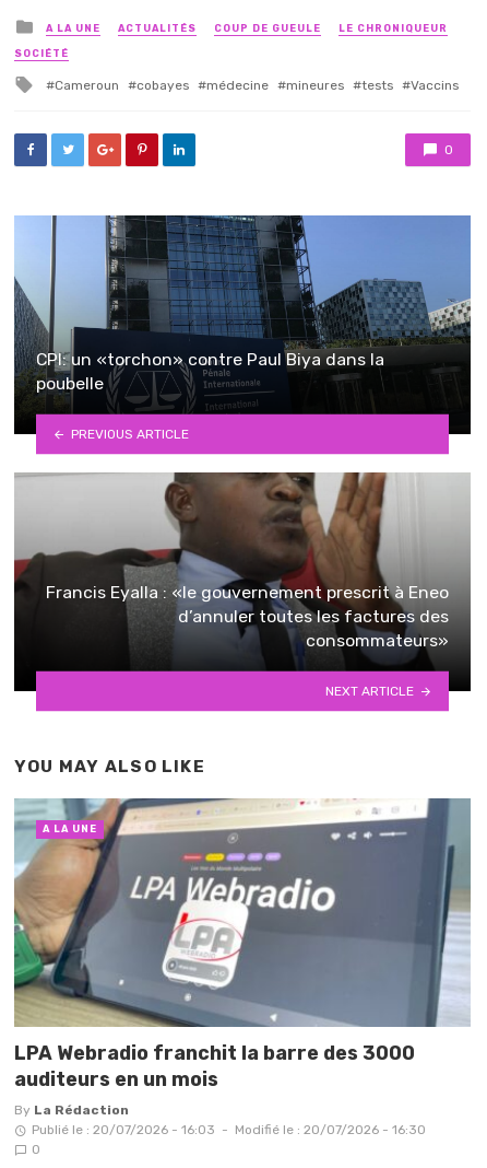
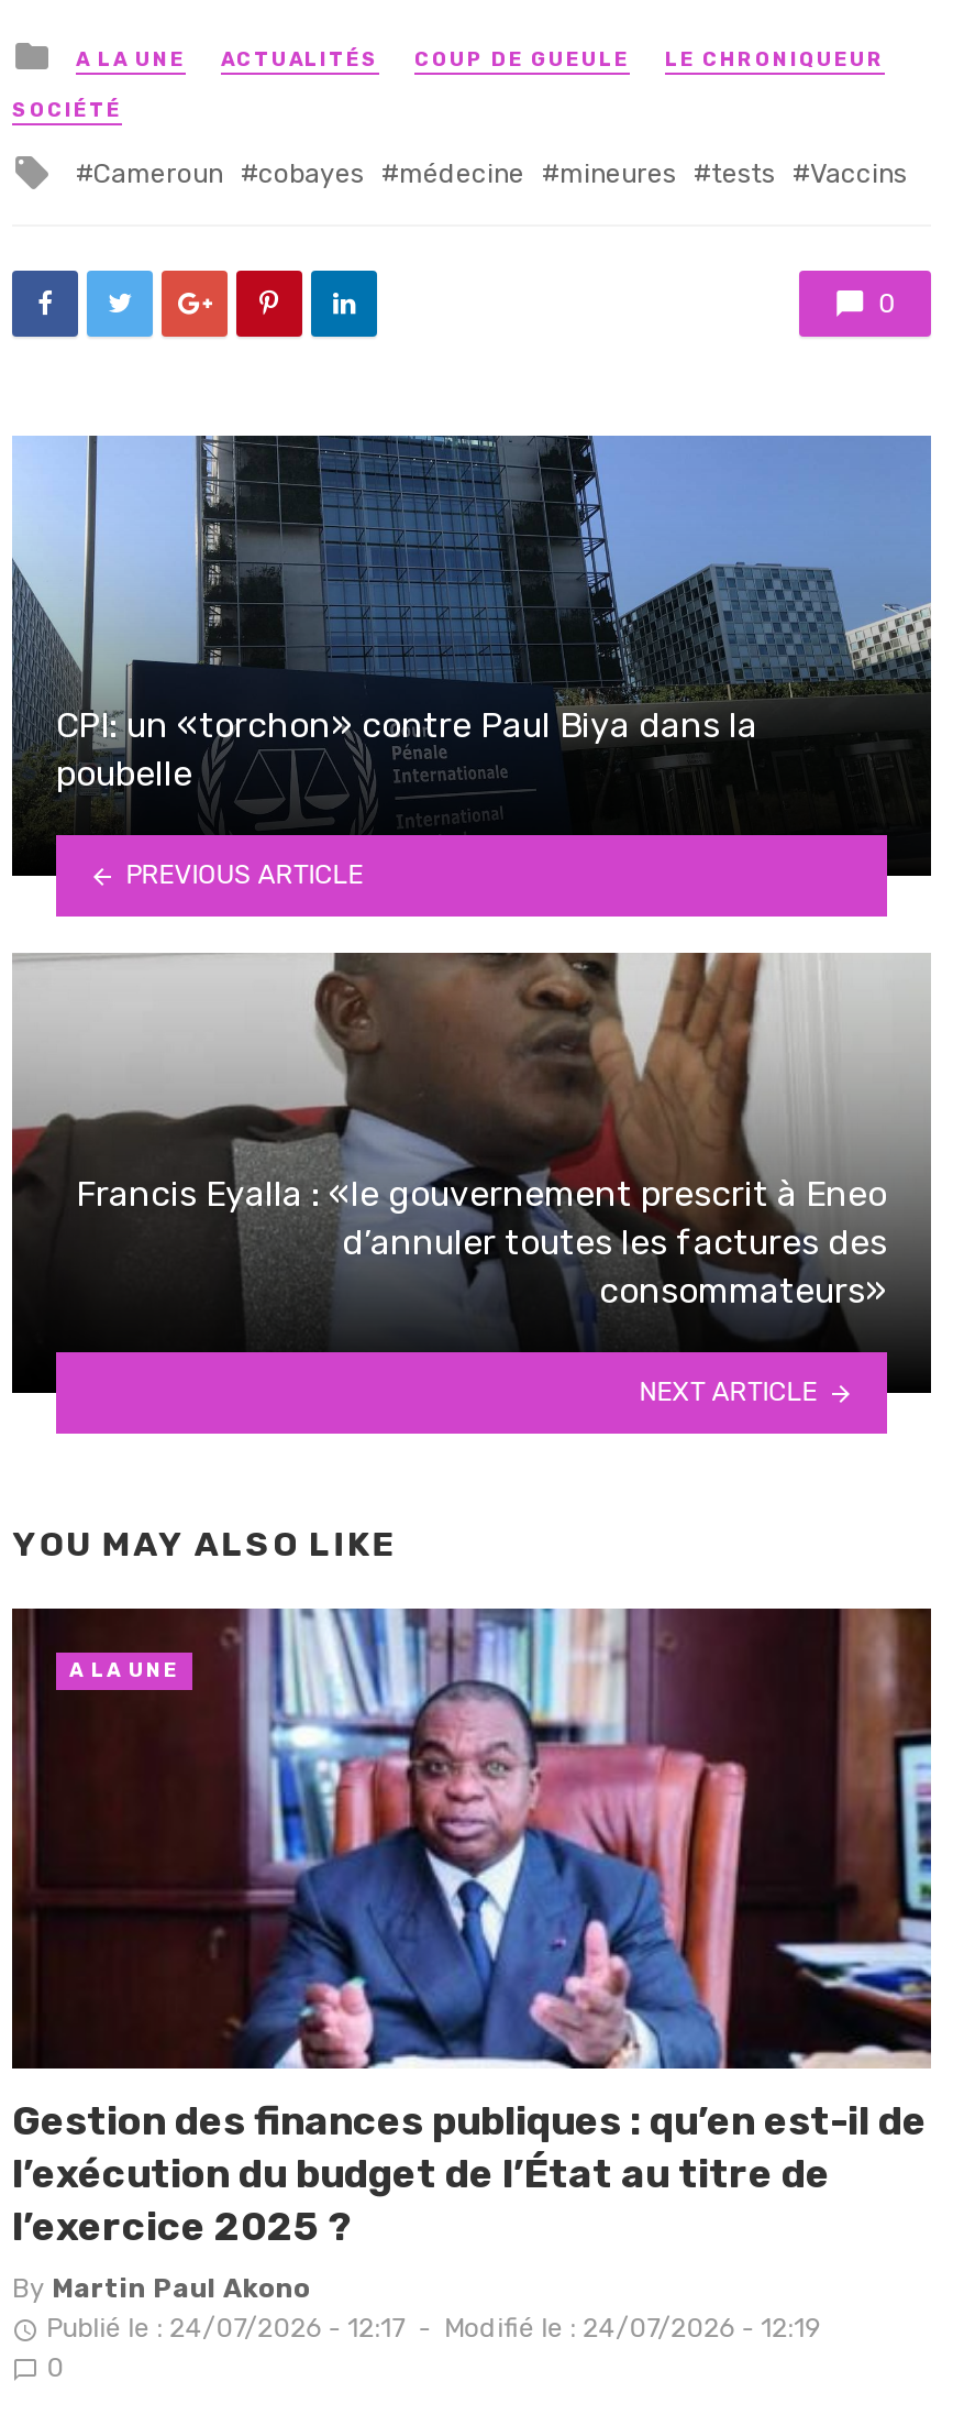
[13,797,471,1090] [image] | LPA Webradio franchit la barre des 3000 | auditeurs en un mois -> [10,1606,933,2249] [image] | Gestion des finances publiques : qu’en est-il de | l’exécution du budget de l’État au titre de | l’exercice 2025 ?
[14,1102,425,1137] By La Rédaction | Publié le : 20/07/2026 - 16:03 - Modifié le : 20/07/2026 - 16:30 -> [12,2273,822,2344] By Martin Paul Akono | Publié le : 24/07/2026 - 12:17 - Modifié le : 24/07/2026 - 12:19

